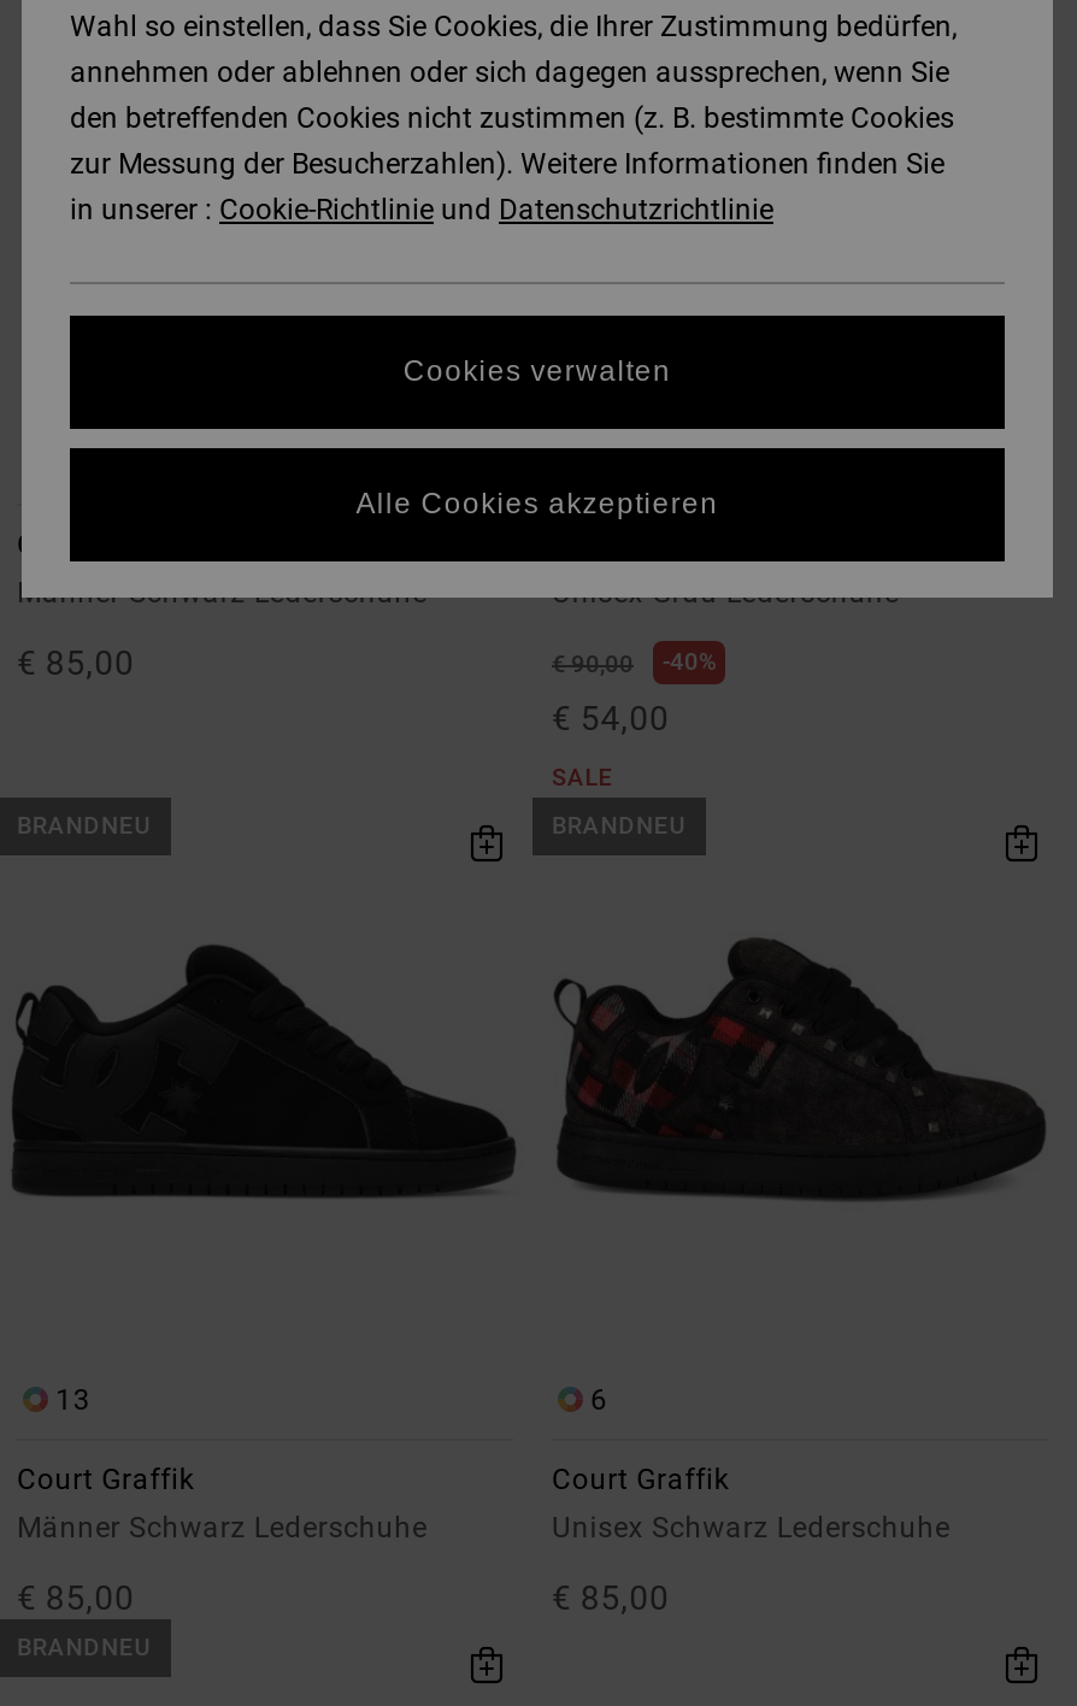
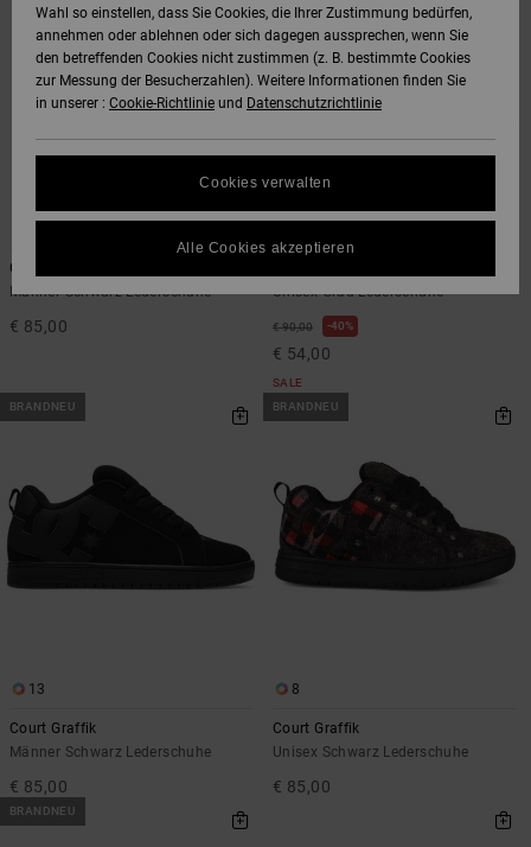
[590,1382,608,1416] 6 -> [292,680,300,697] 8

